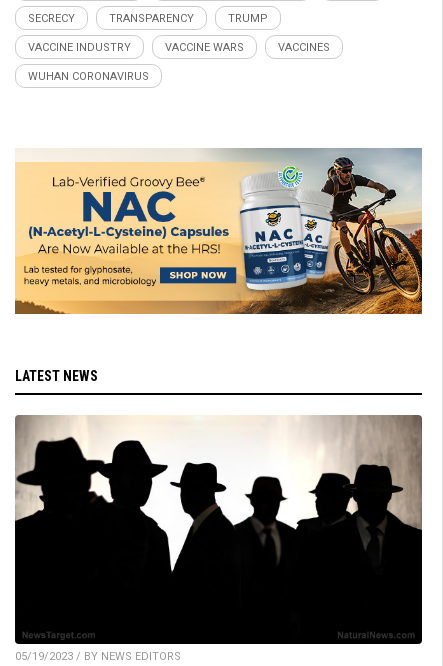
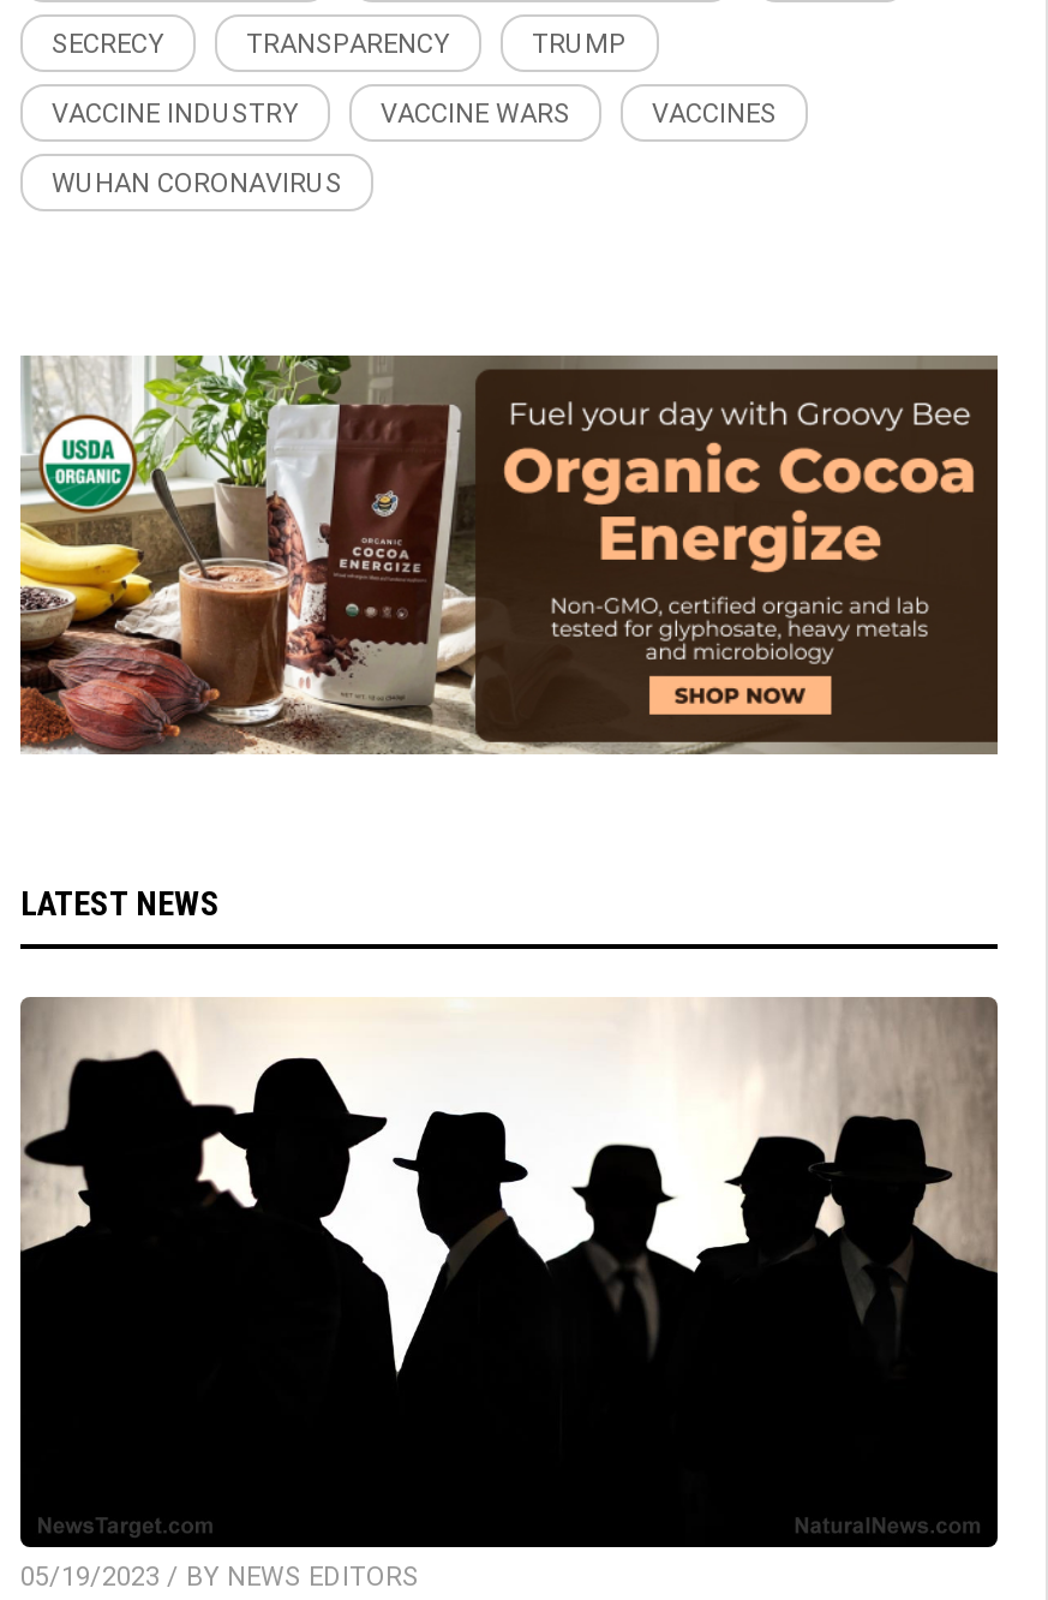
[14,148,423,315] [image] -> [18,353,1000,757] [image]

